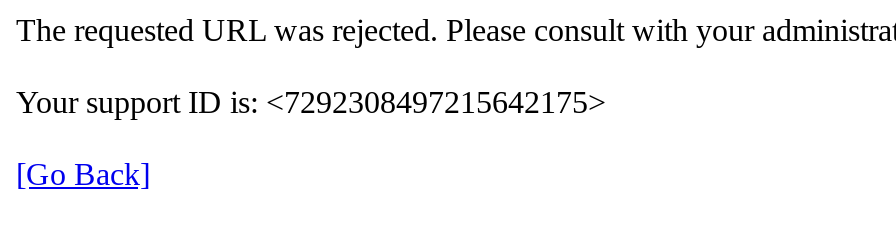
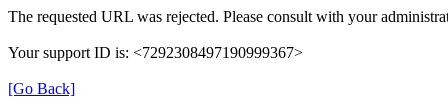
[16,85,606,119] Your support ID is: <7292308497215642175> -> [8,44,303,61] Your support ID is: <7292308497190999367>

